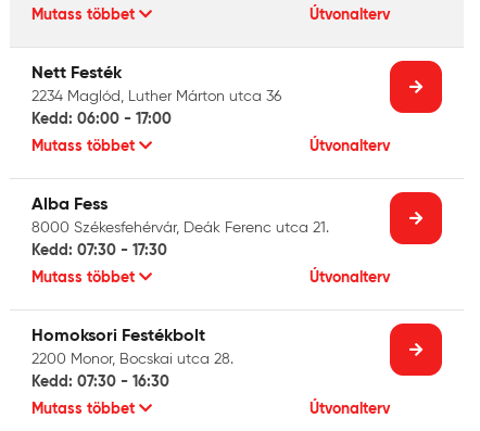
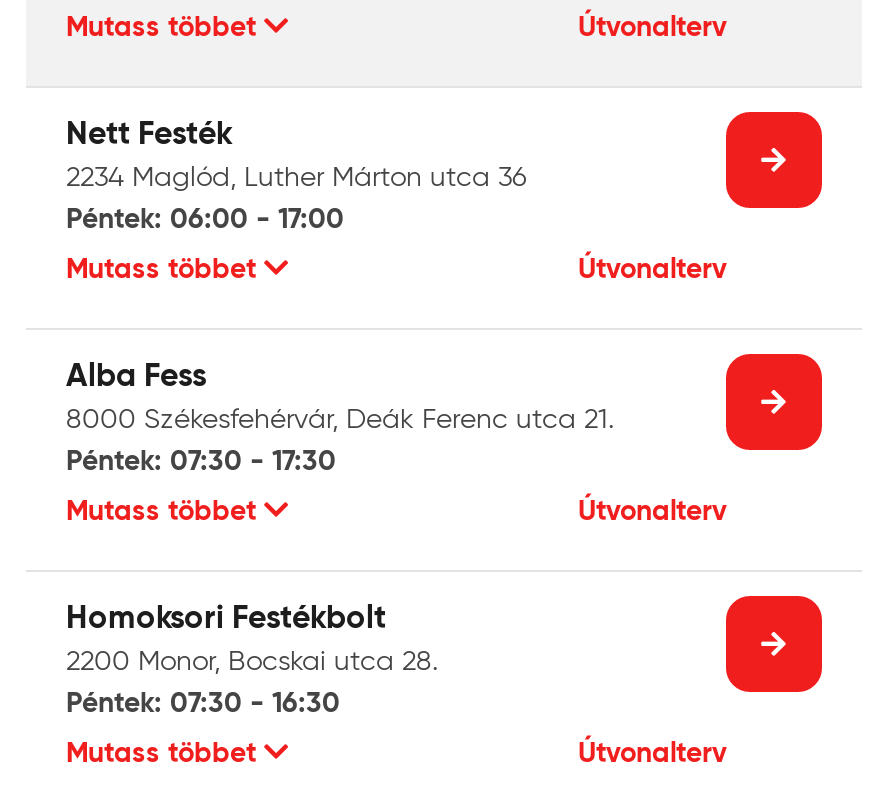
[31,109,172,128] Kedd: 06:00 - 17:00 -> [66,200,344,236] Péntek: 06:00 - 17:00
[31,240,167,259] Kedd: 07:30 - 17:30 -> [66,442,336,478] Péntek: 07:30 - 17:30
[31,371,169,391] Kedd: 07:30 - 16:30 -> [66,684,340,720] Péntek: 07:30 - 16:30

